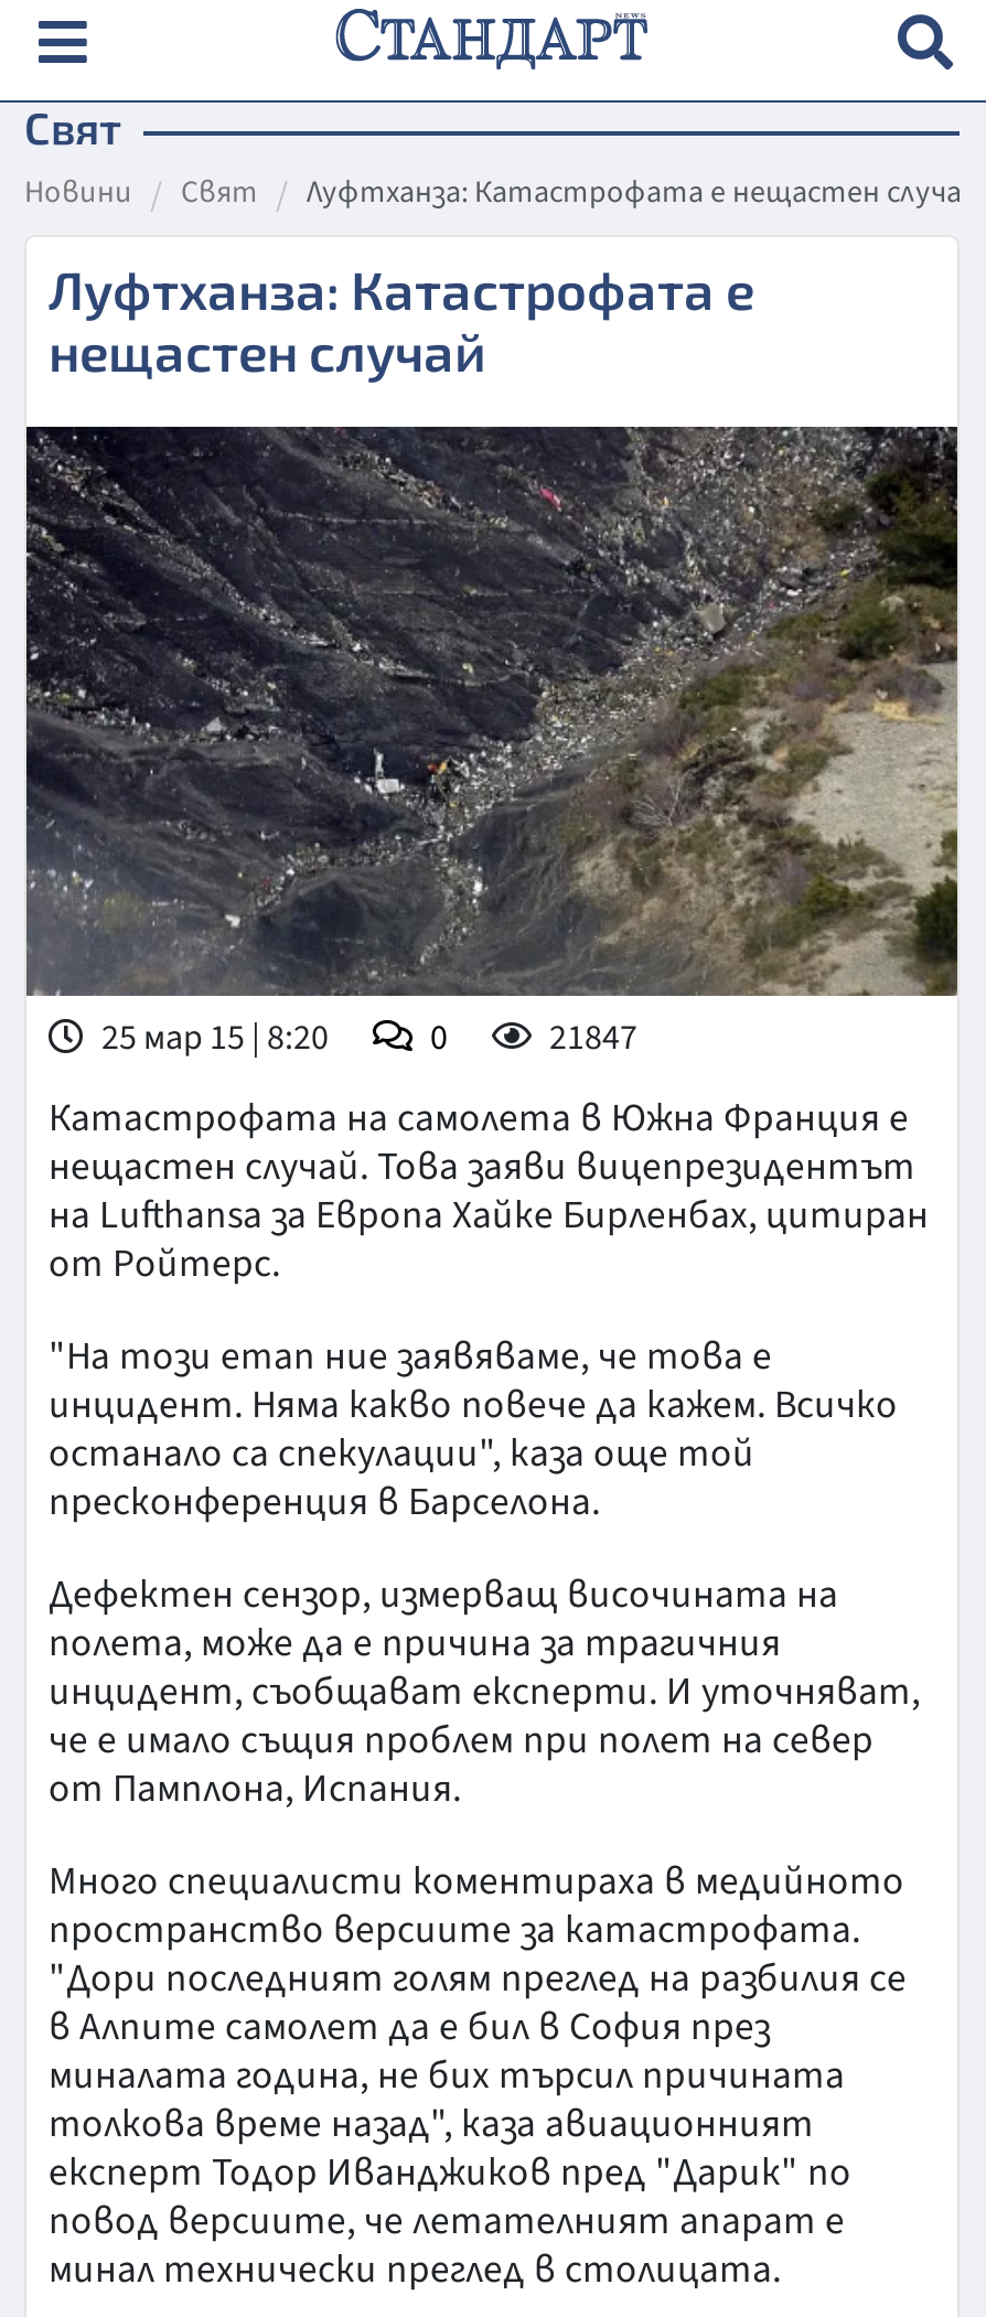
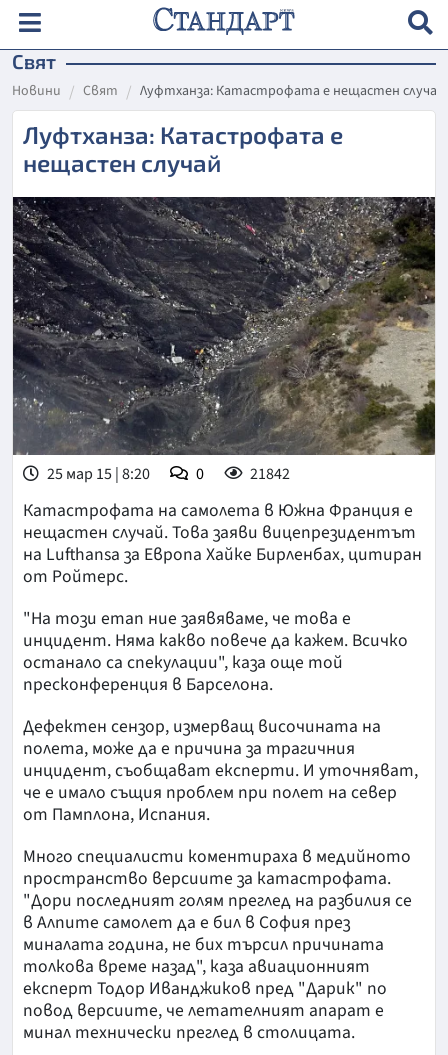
[543,1015,637,1063] 21847 -> [247,463,290,485] 21842

